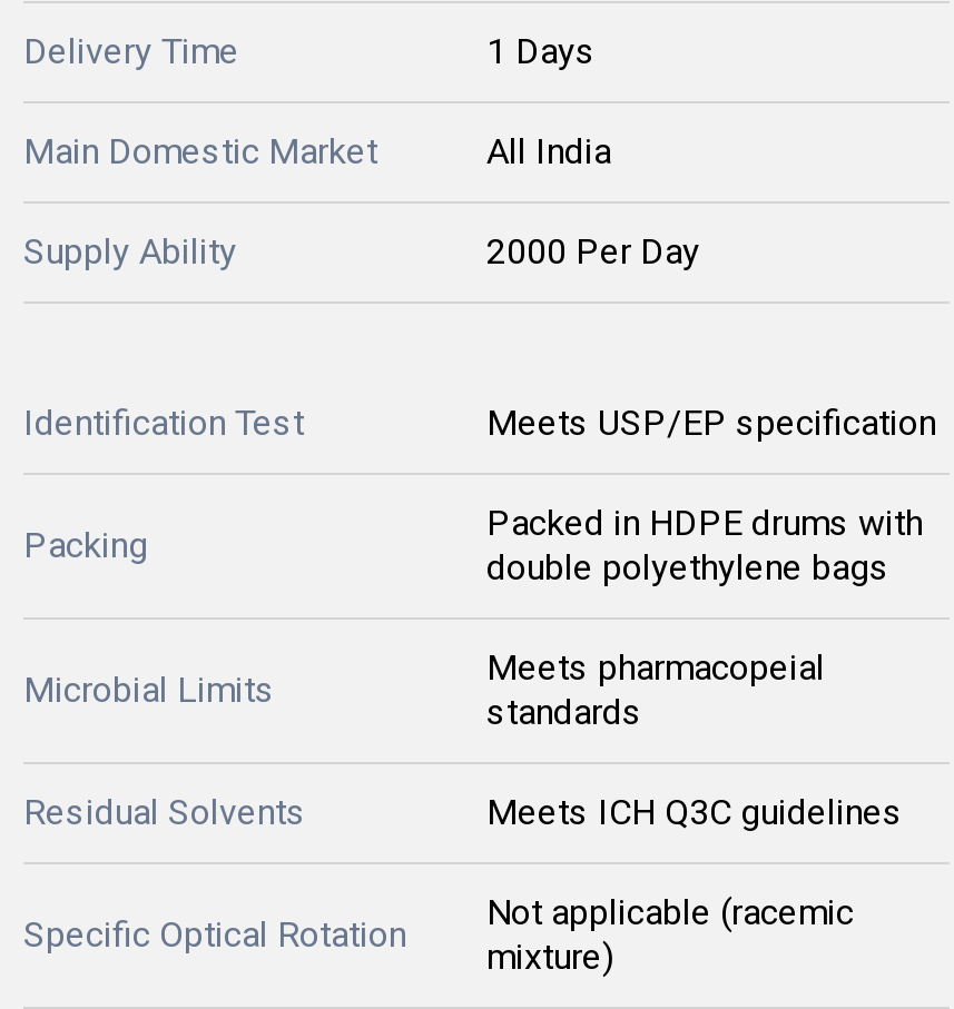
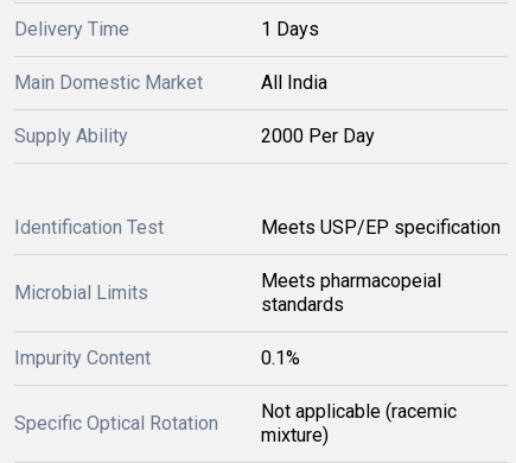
[486,502,923,588] Packed in HDPE drums with | double polyethylene bags -> none
[23,524,148,566] Packing -> none
[23,791,903,833] Residual Solvents | Meets ICH Q3C guidelines -> [14,347,300,369] Impurity Content | 0.1%

